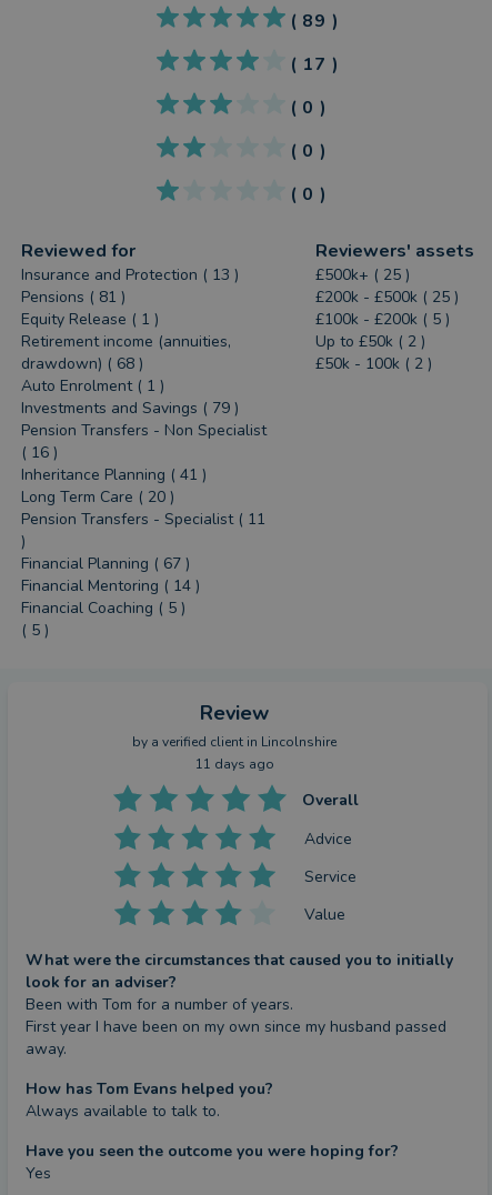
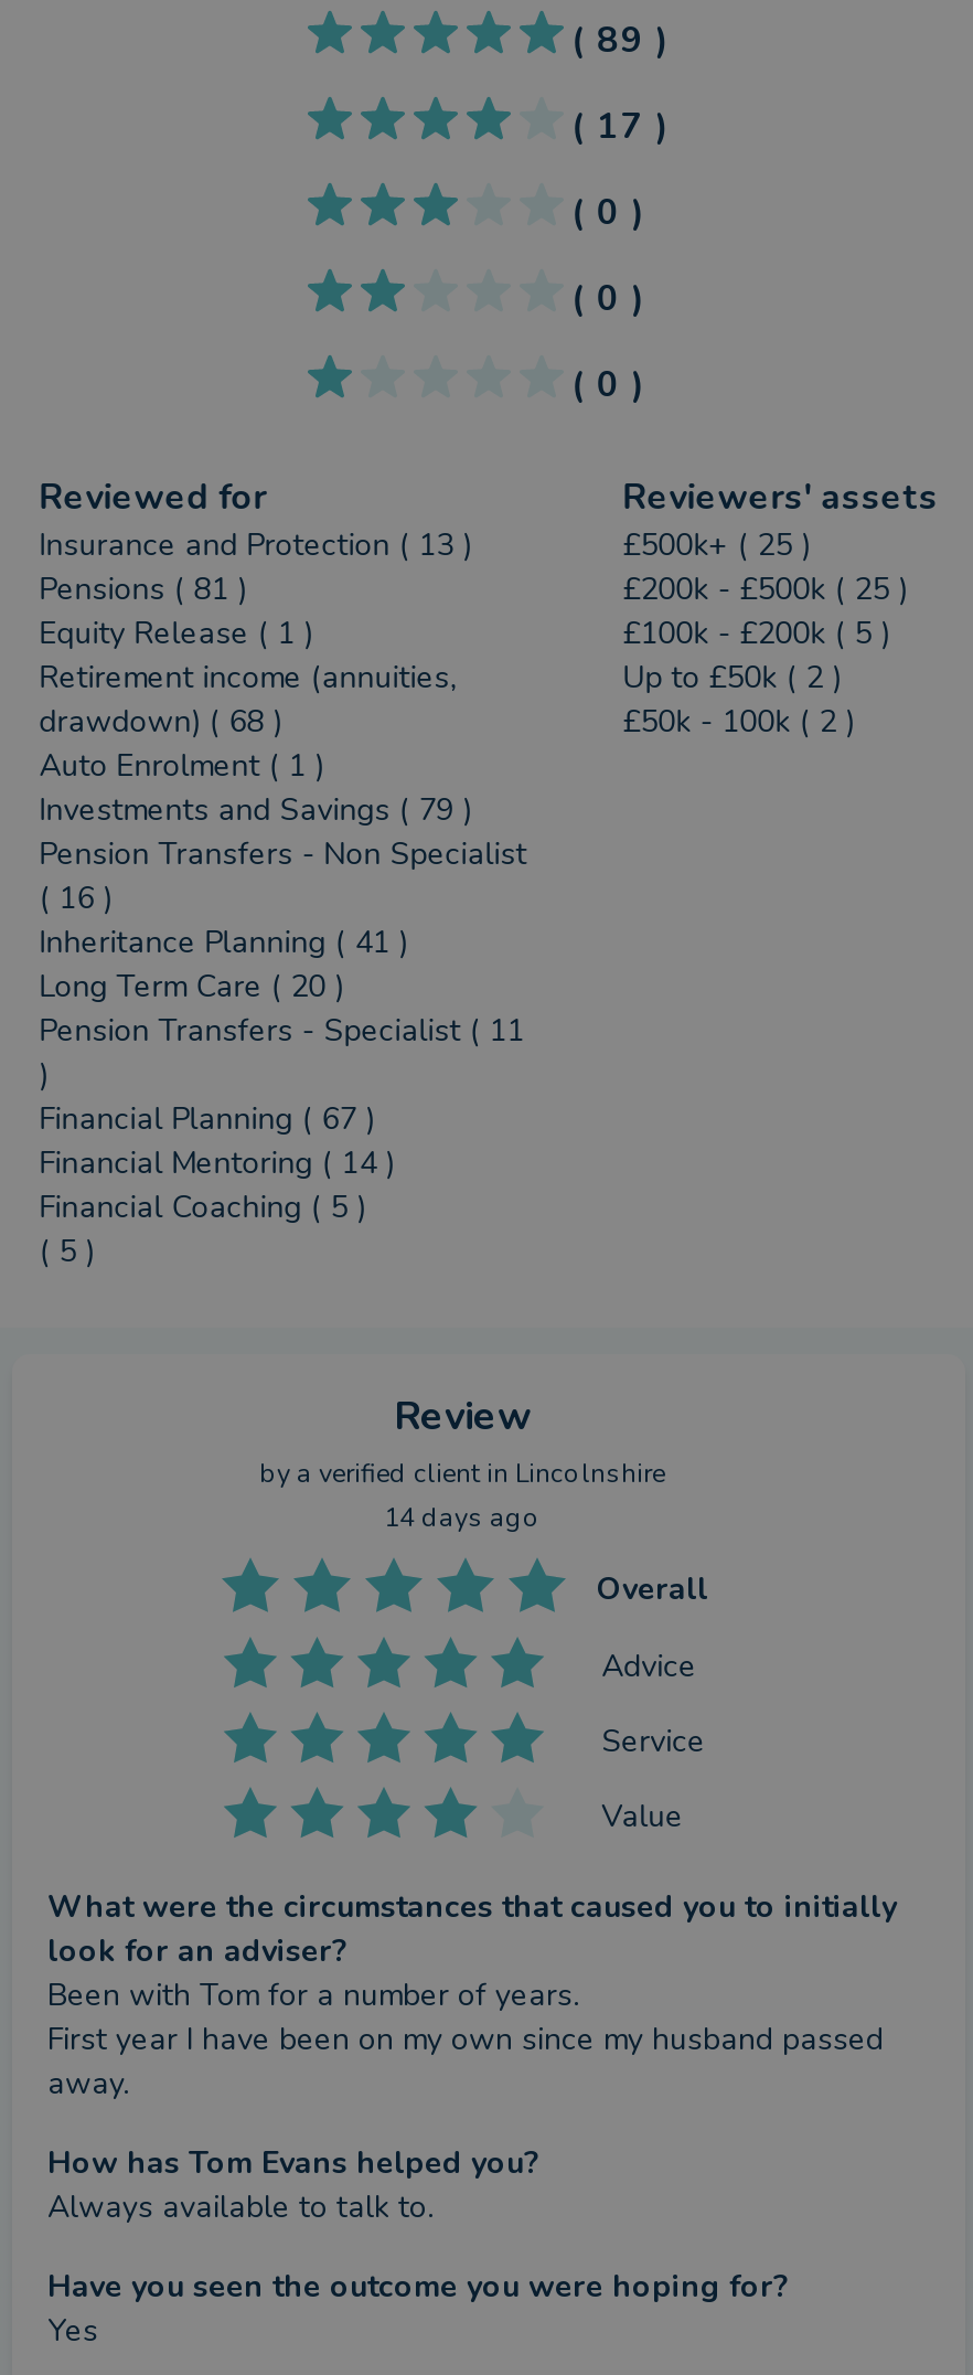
[195,755,274,773] 11 days ago -> [384,1500,541,1535] 14 days ago

